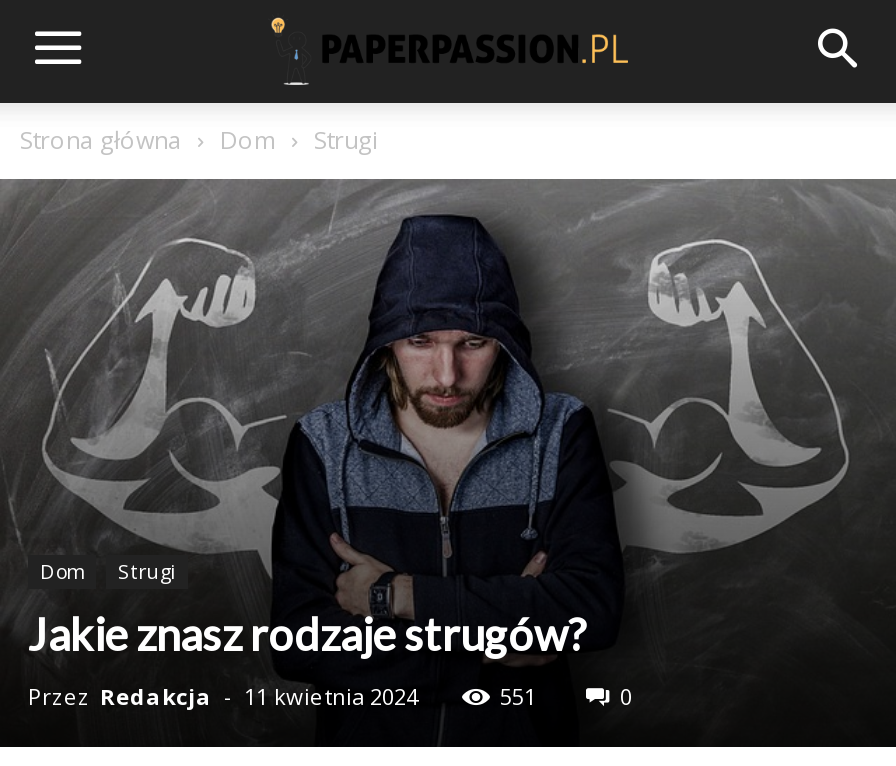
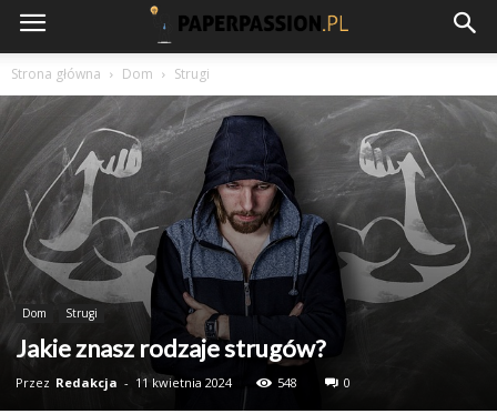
[500,680,536,710] 551 -> [277,373,297,390] 548

